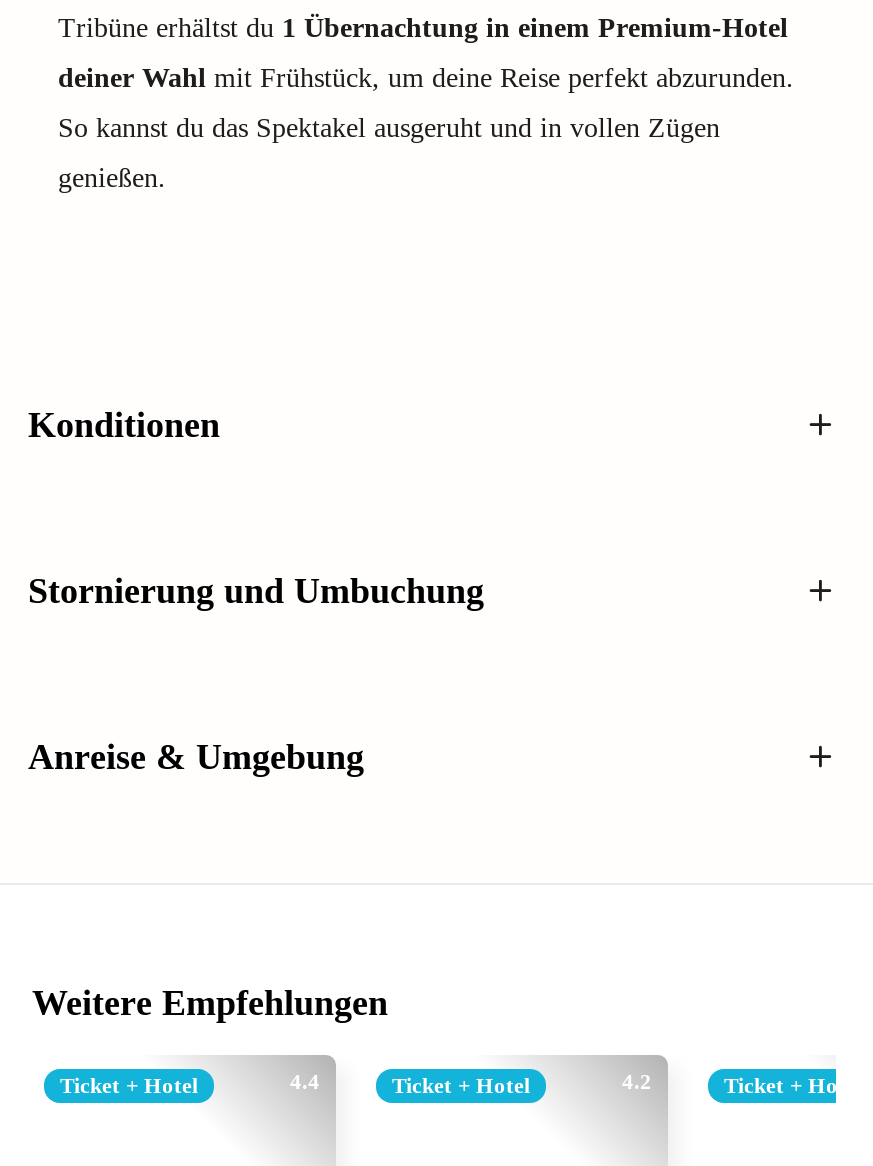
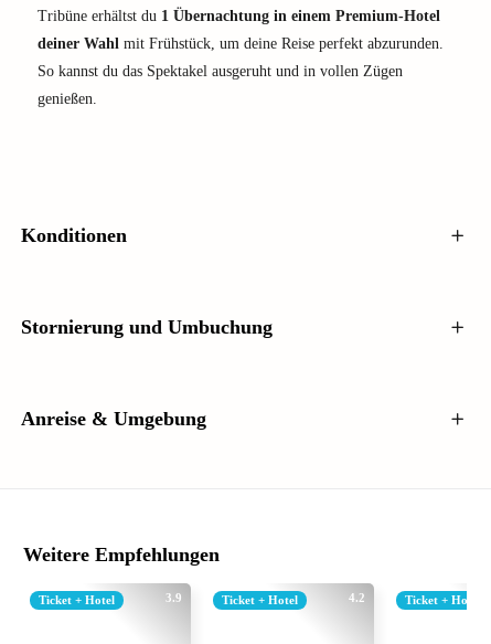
[290,1069,320,1093] 4.4 -> [166,591,182,604] 3.9

